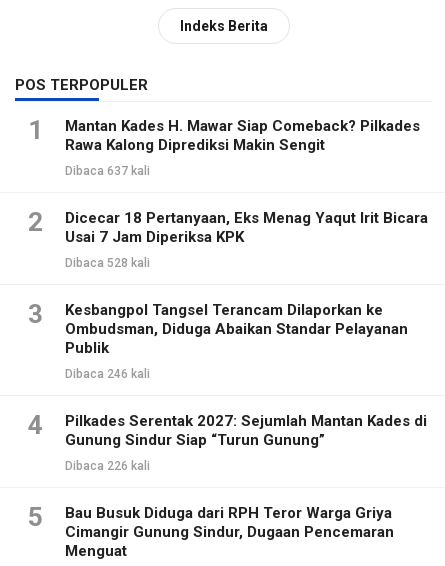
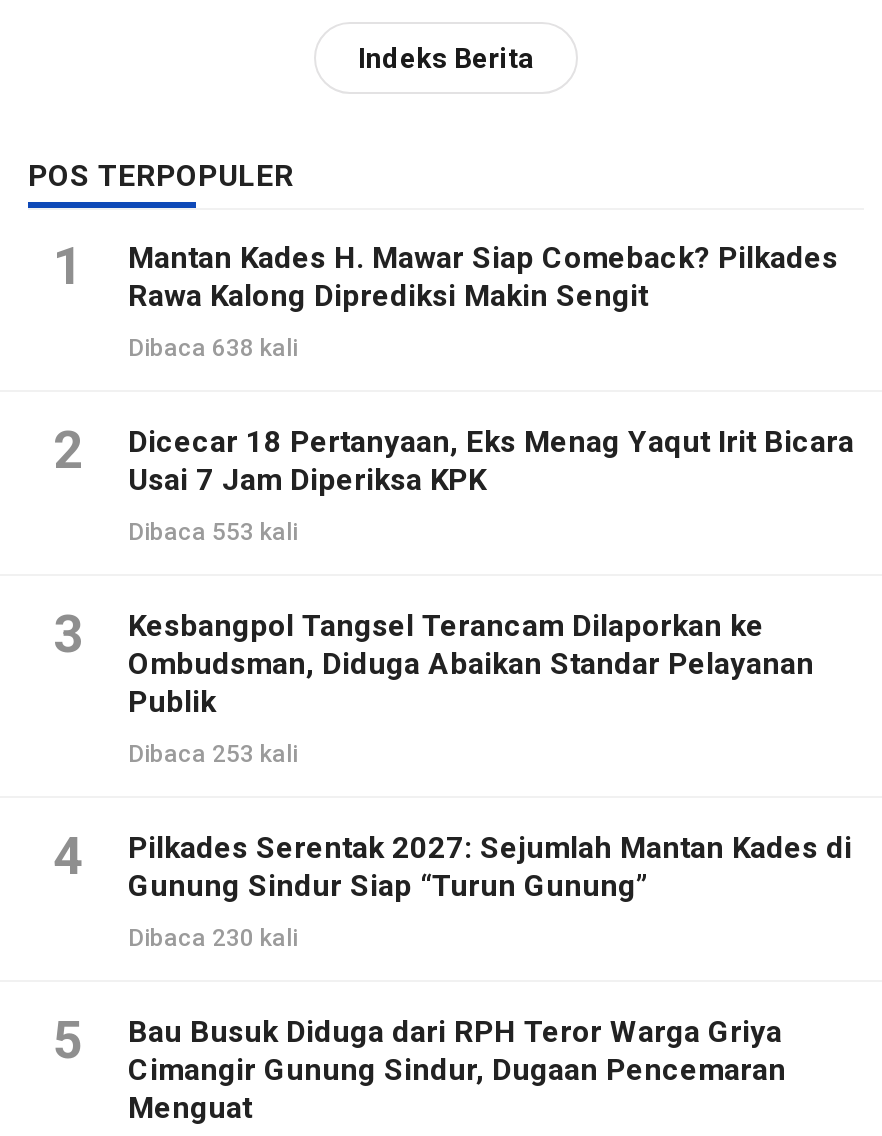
[65,164,150,178] Dibaca 637 kali -> [128,333,298,361] Dibaca 638 kali
[65,256,150,270] Dibaca 528 kali -> [128,517,298,545] Dibaca 553 kali
[65,367,150,381] Dibaca 246 kali -> [128,739,298,767] Dibaca 253 kali
[65,459,150,473] Dibaca 226 kali -> [128,923,298,951] Dibaca 230 kali

